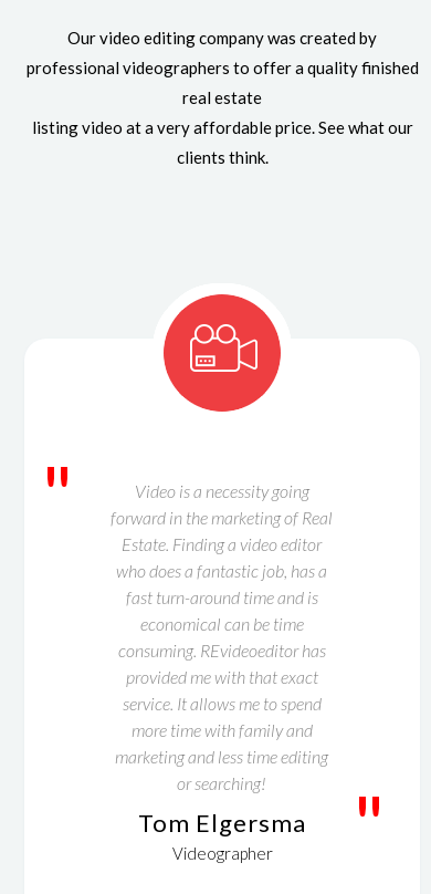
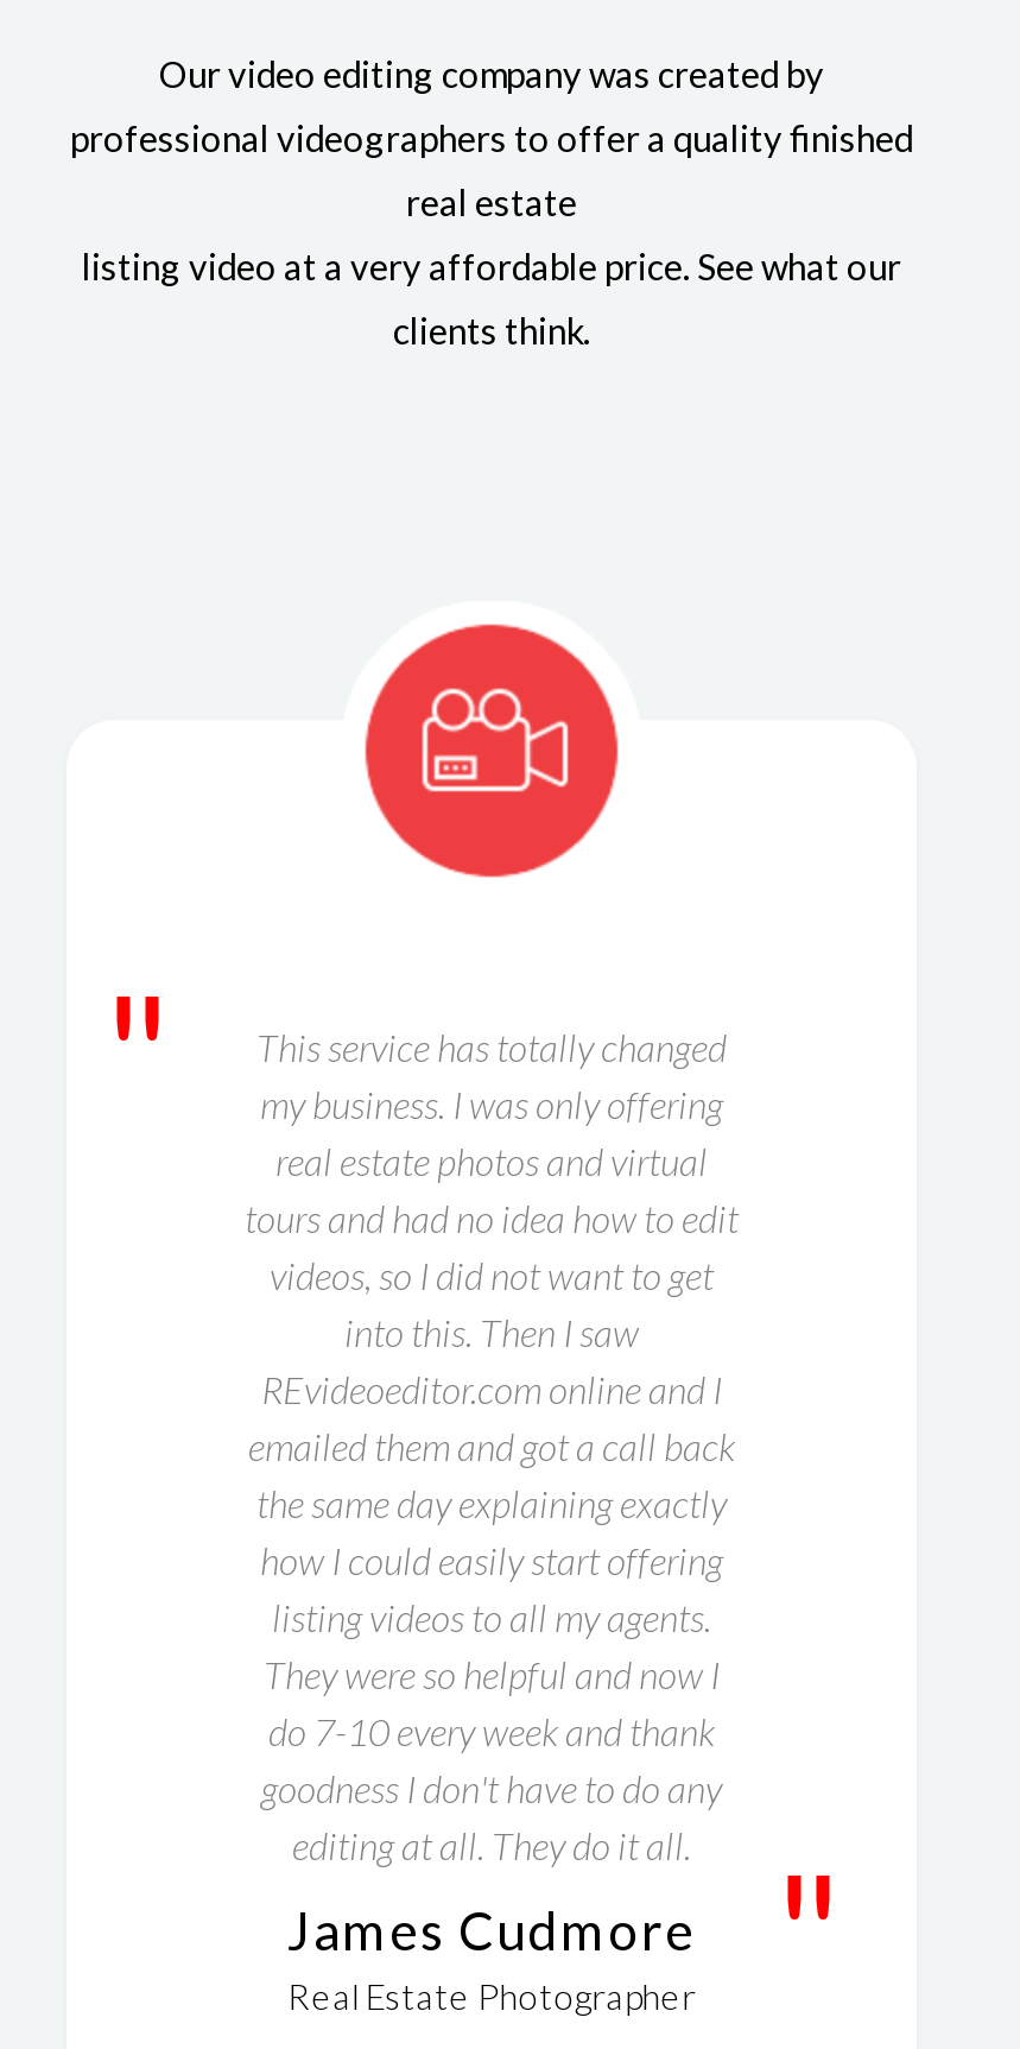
[111,480,333,793] Video is a necessity going | forward in the marketing of Real | Estate. Finding a video editor | who does a fantastic job, has a | fast turn-around time and is | economical can be time | consuming. REvideoeditor has | provided me with that exact | service. It allows me to spend | more time with family and | marketing and less time editing | or searching! -> [245,1023,739,1866] This service has totally changed | my business. I was only offering | real estate photos and virtual | tours and had no idea how to edit | videos, so I did not want to get | into this. Then I saw | REvideoeditor.com online and I | emailed them and got a call back | the same day explaining exactly | how I could easily start offering | listing videos to all my agents. | They were so helpful and now I | do 7-10 every week and thank | goodness I don't have to do any | editing at all. They do it all.
[138,807,306,863] Tom Elgersma | Videographer -> [287,1897,696,2016] James Cudmore | Real Estate Photographer

